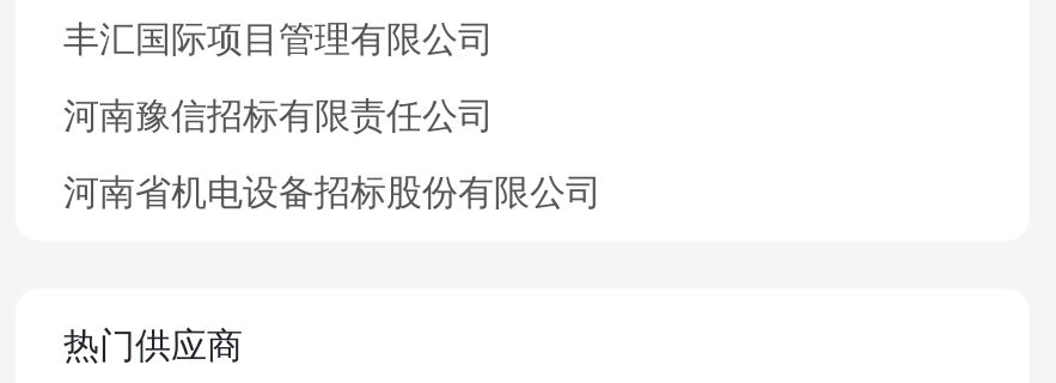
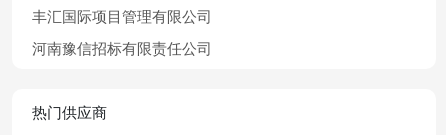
[63,166,602,214] 河南省机电设备招标股份有限公司 -> none

